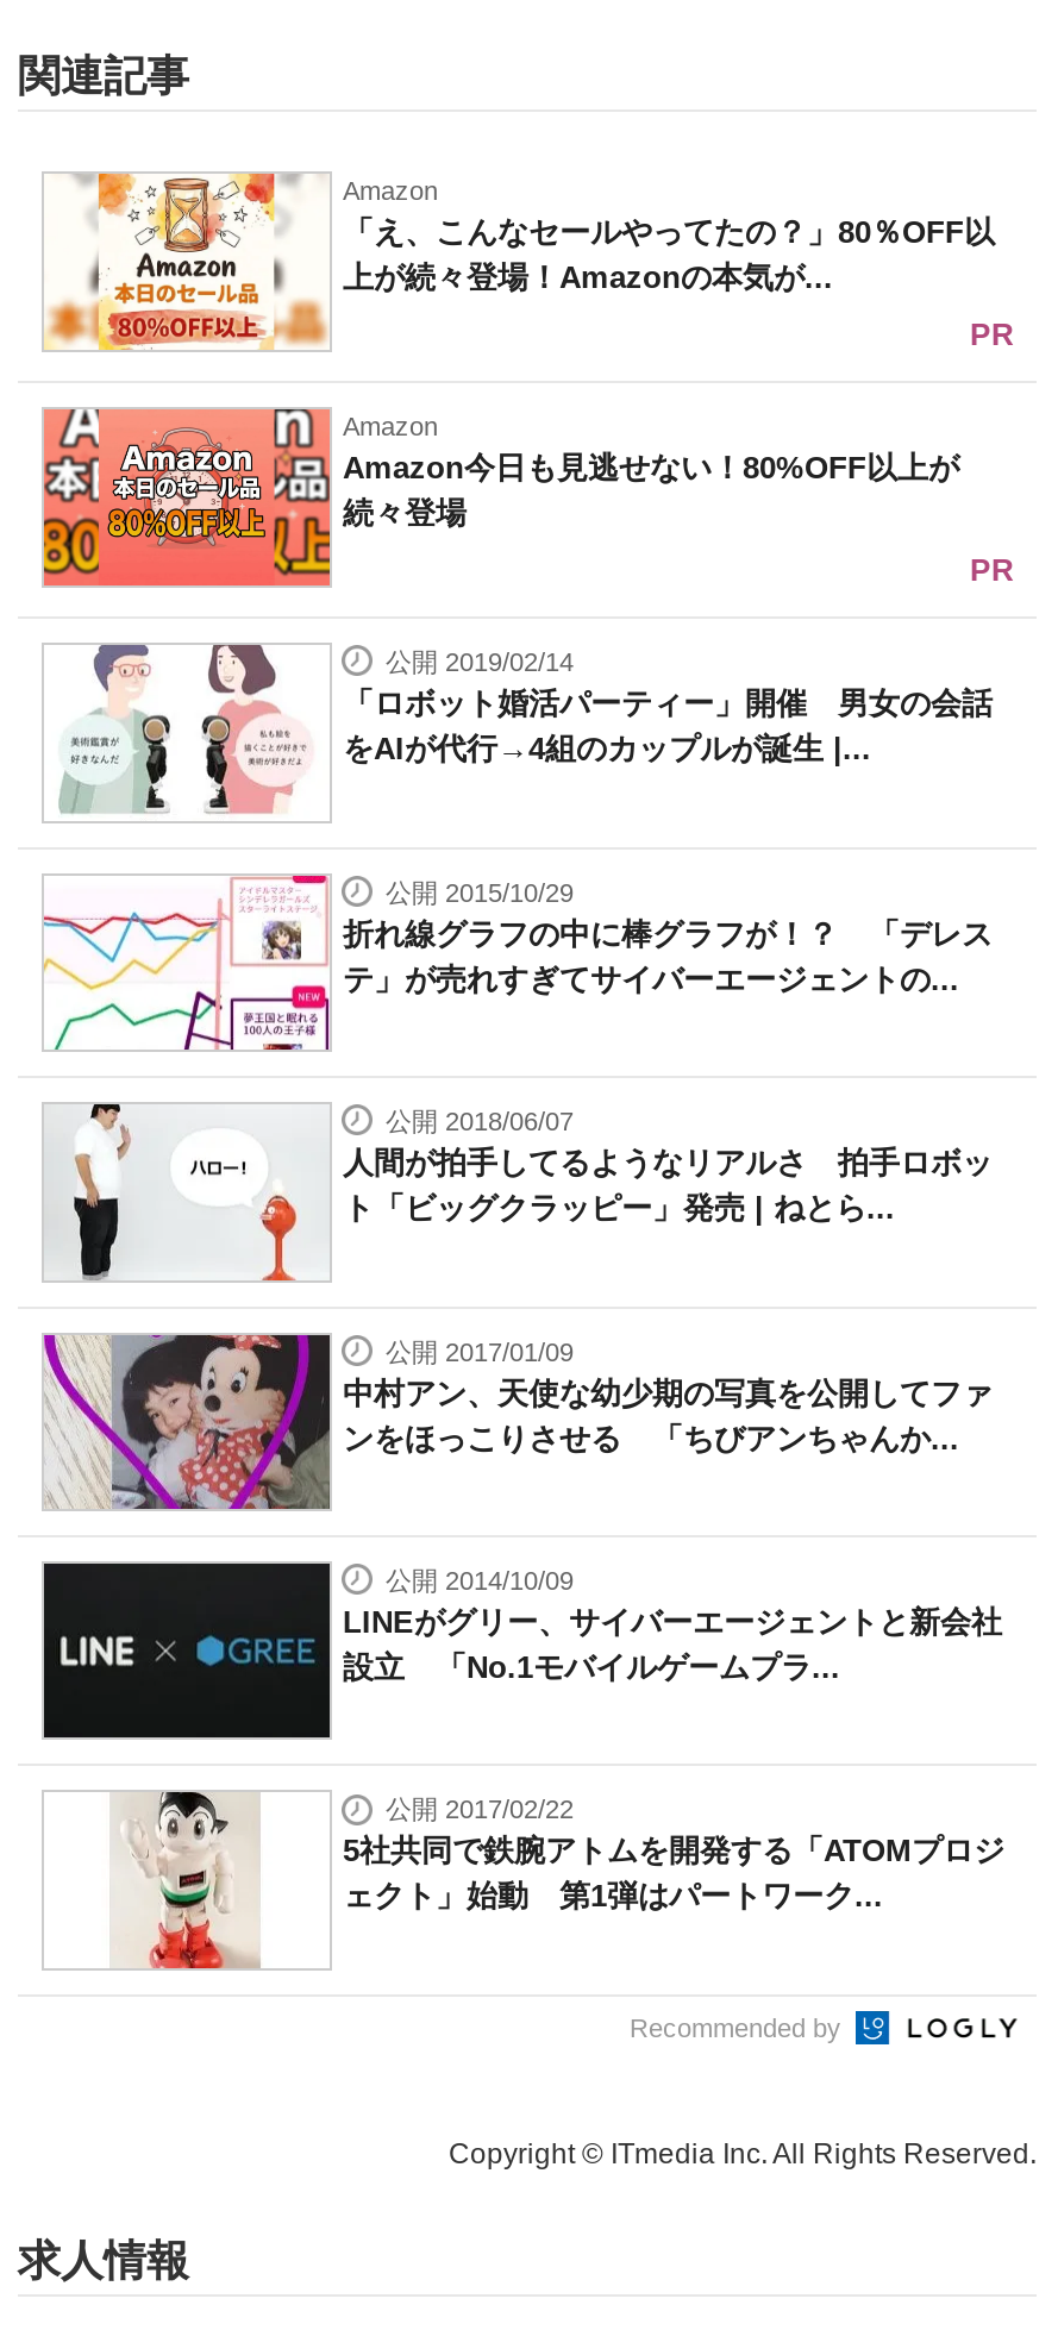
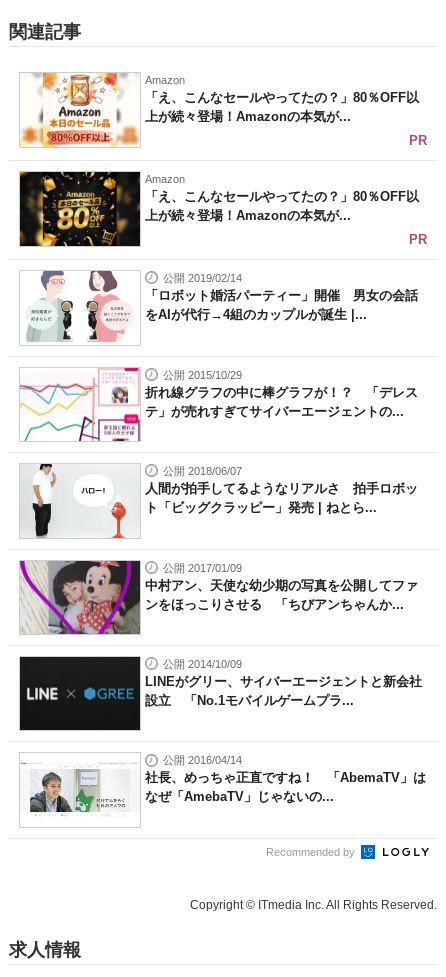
[42,407,959,588] [image] | Amazon今日も見逃せない！80%OFF以上が | 続々登場 -> [19,171,419,247] [image] | 「え、こんなセールやってたの？」80％OFF以 | 上が続々登場！Amazonの本気が...
[49,1790,1004,1971] [image] | 公開 2017/02/22 | 5社共同で鉄腕アトムを開発する「ATOMプロジ | ェクト」始動 第1弾はパートワーク... -> [21,753,426,827] [image] | 公開 2016/04/14 | 社長、めっちゃ正直ですね！ 「AbemaTV」は | なぜ「AmebaTV」じゃないの...

